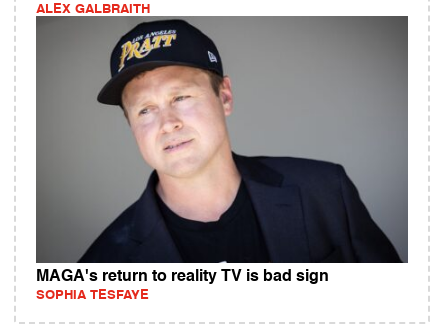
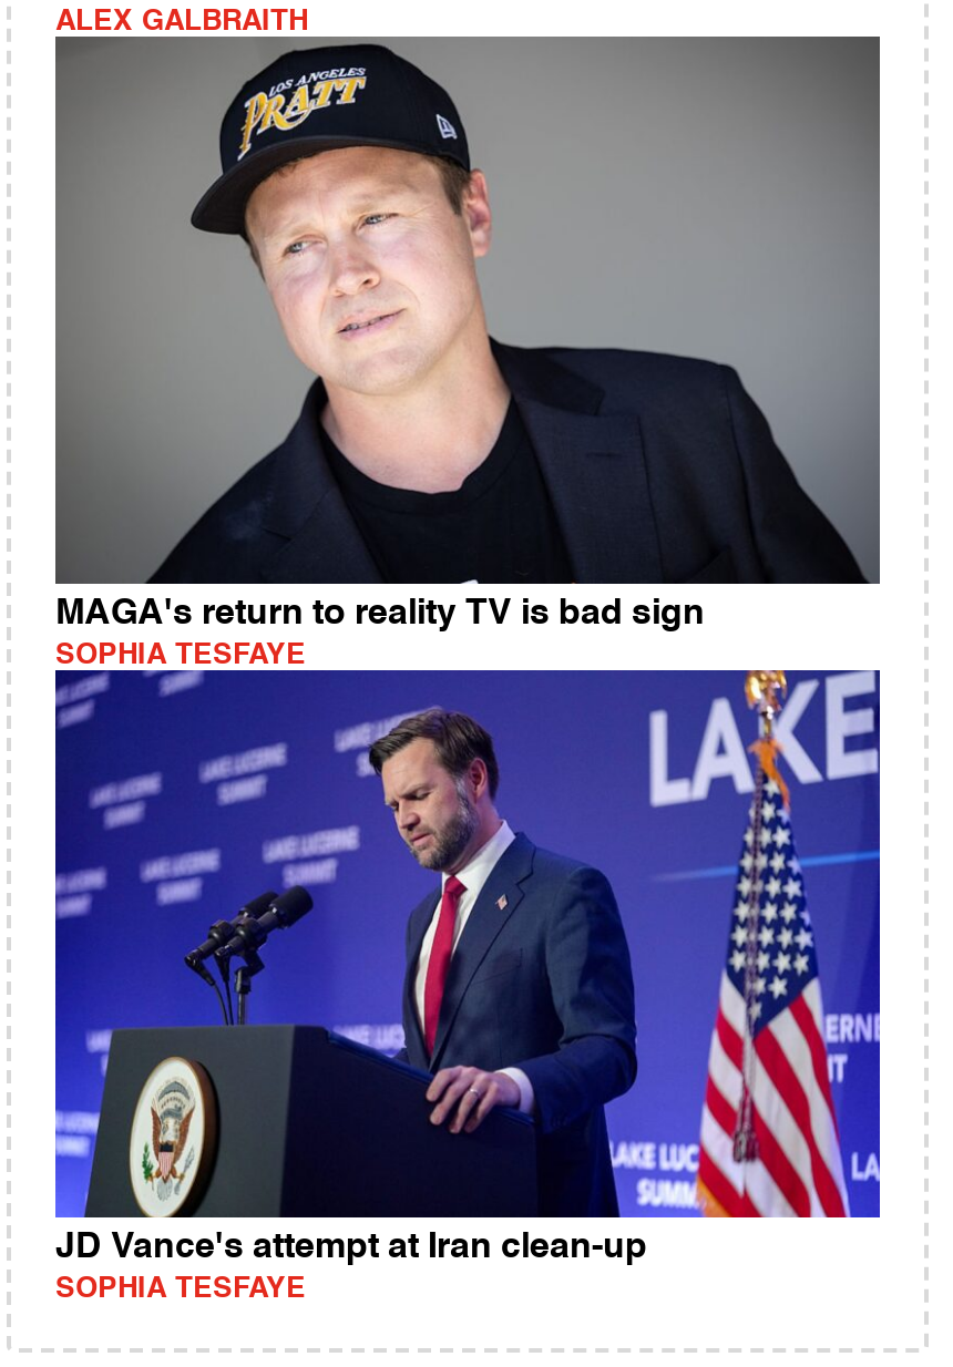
none -> [53,641,882,1219] [image] | SOPHIA TESFAYE
none -> [55,1231,647,1267] JD Vance's attempt at Iran clean-up

